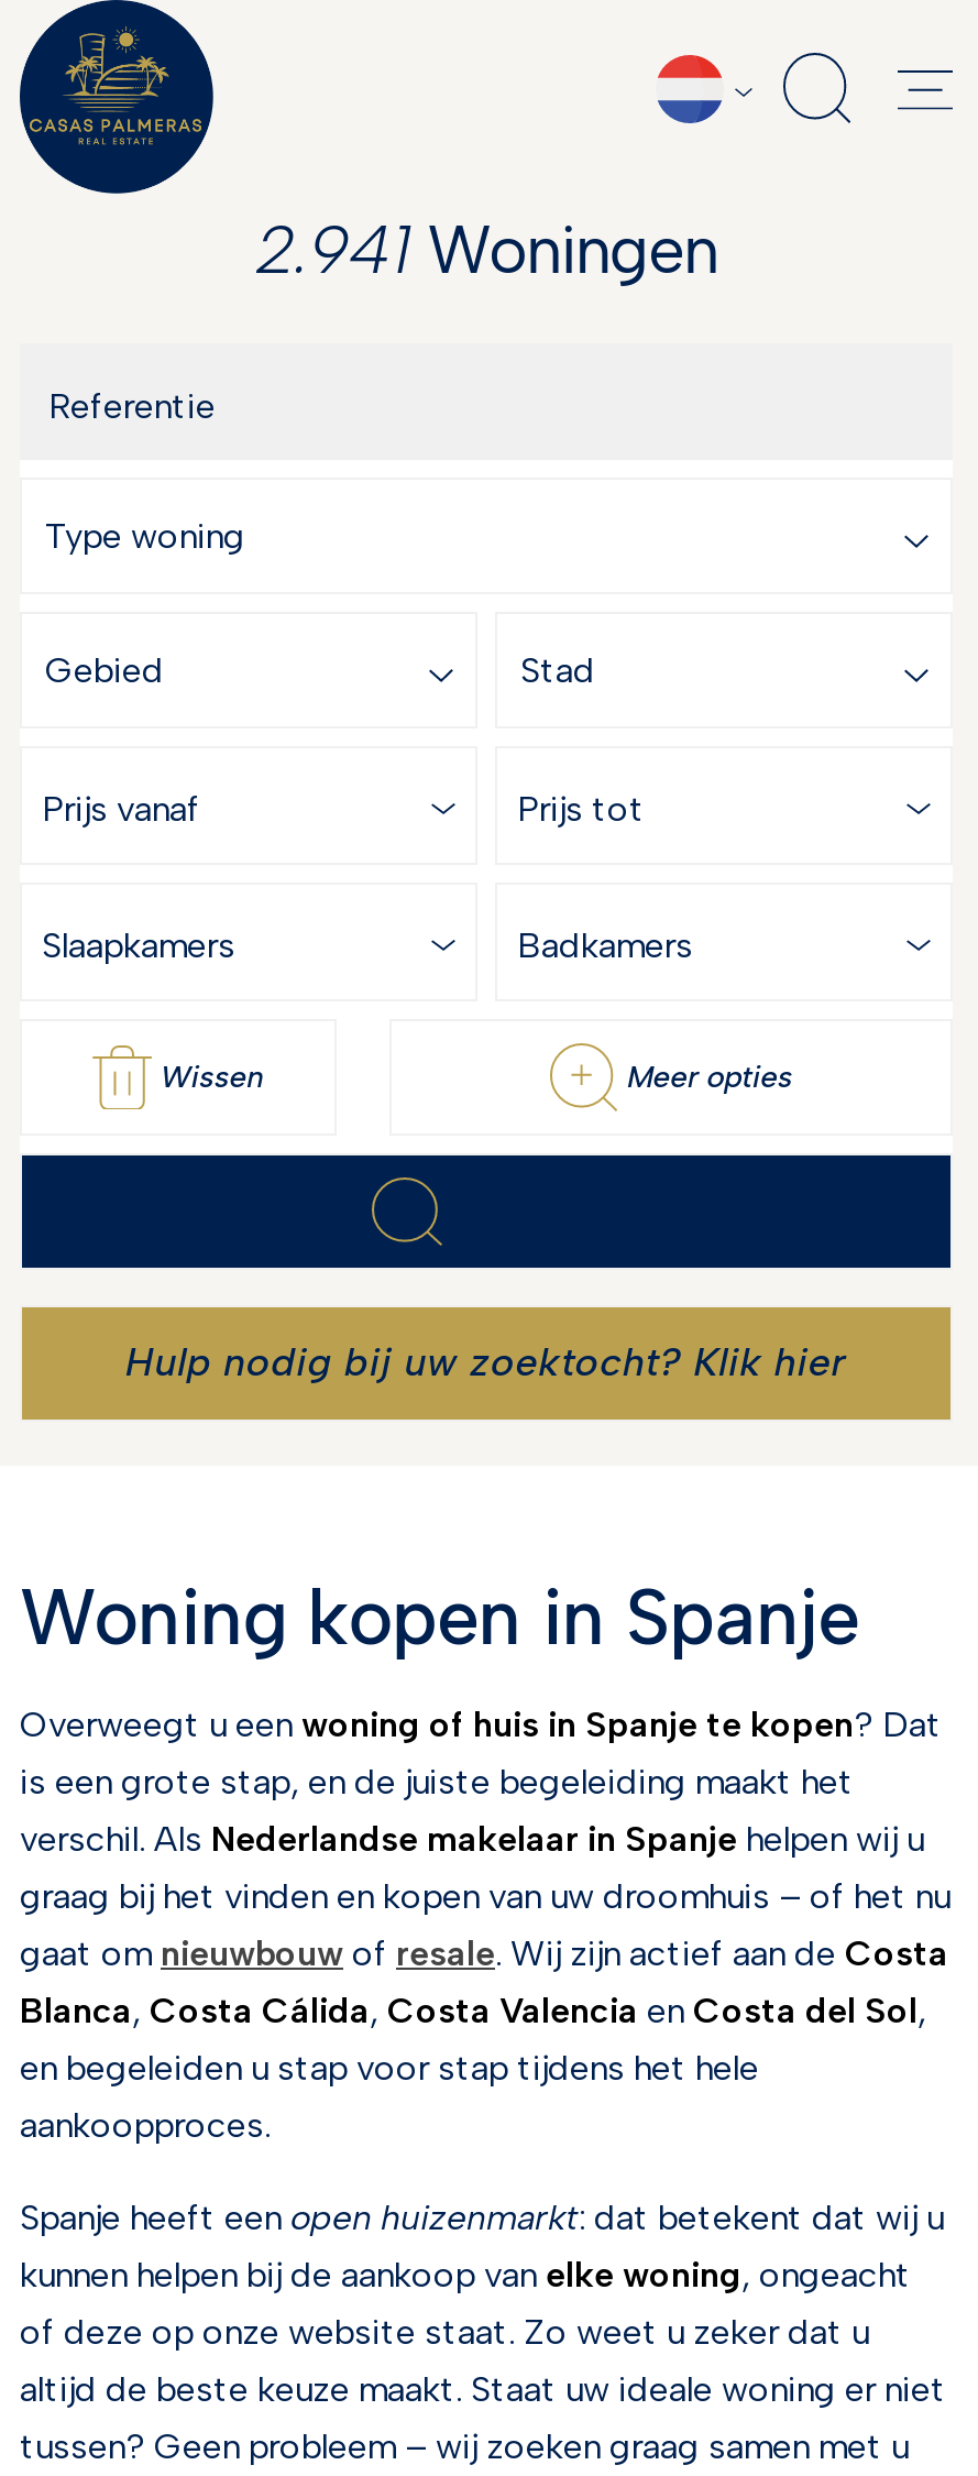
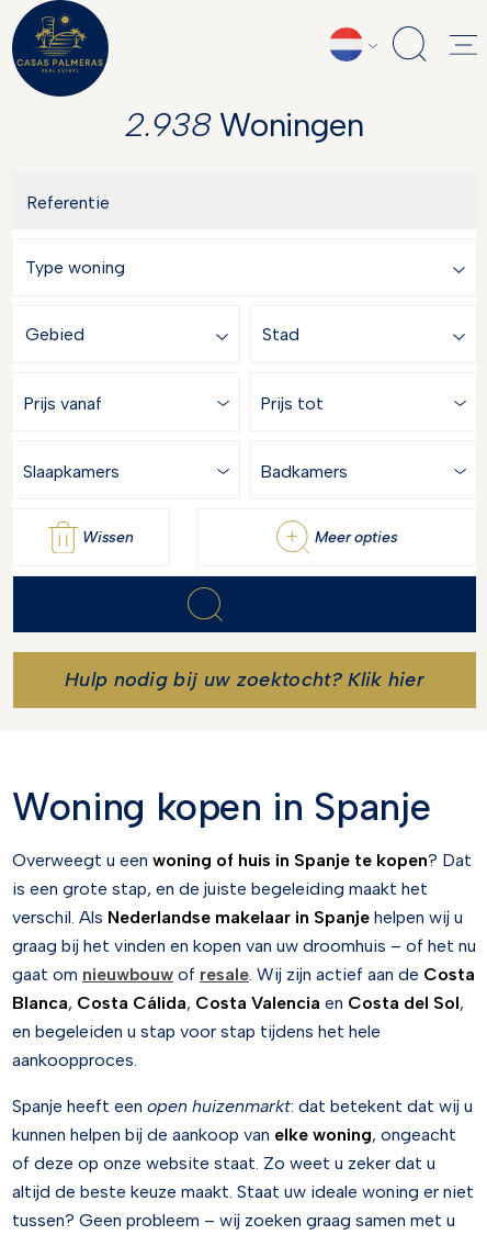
[255,209,717,291] 2.941 Woningen -> [125,104,364,145] 2.938 Woningen

